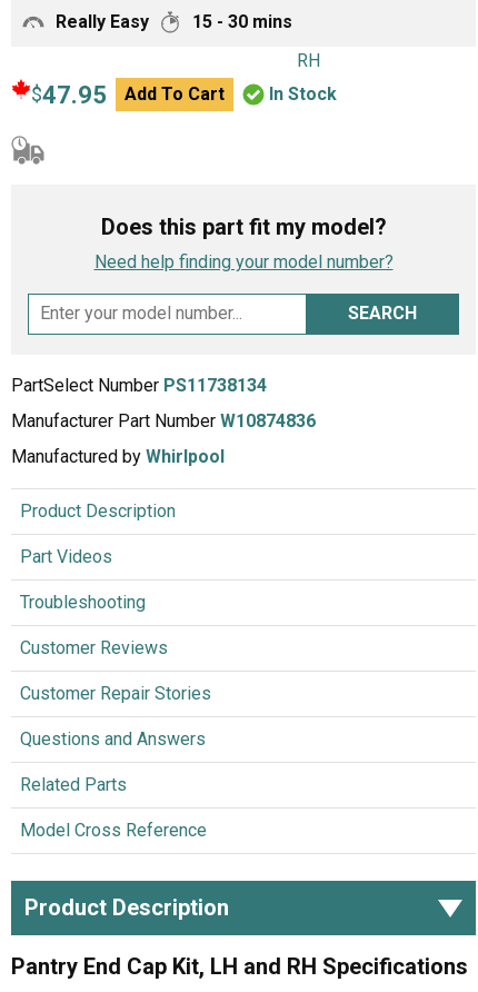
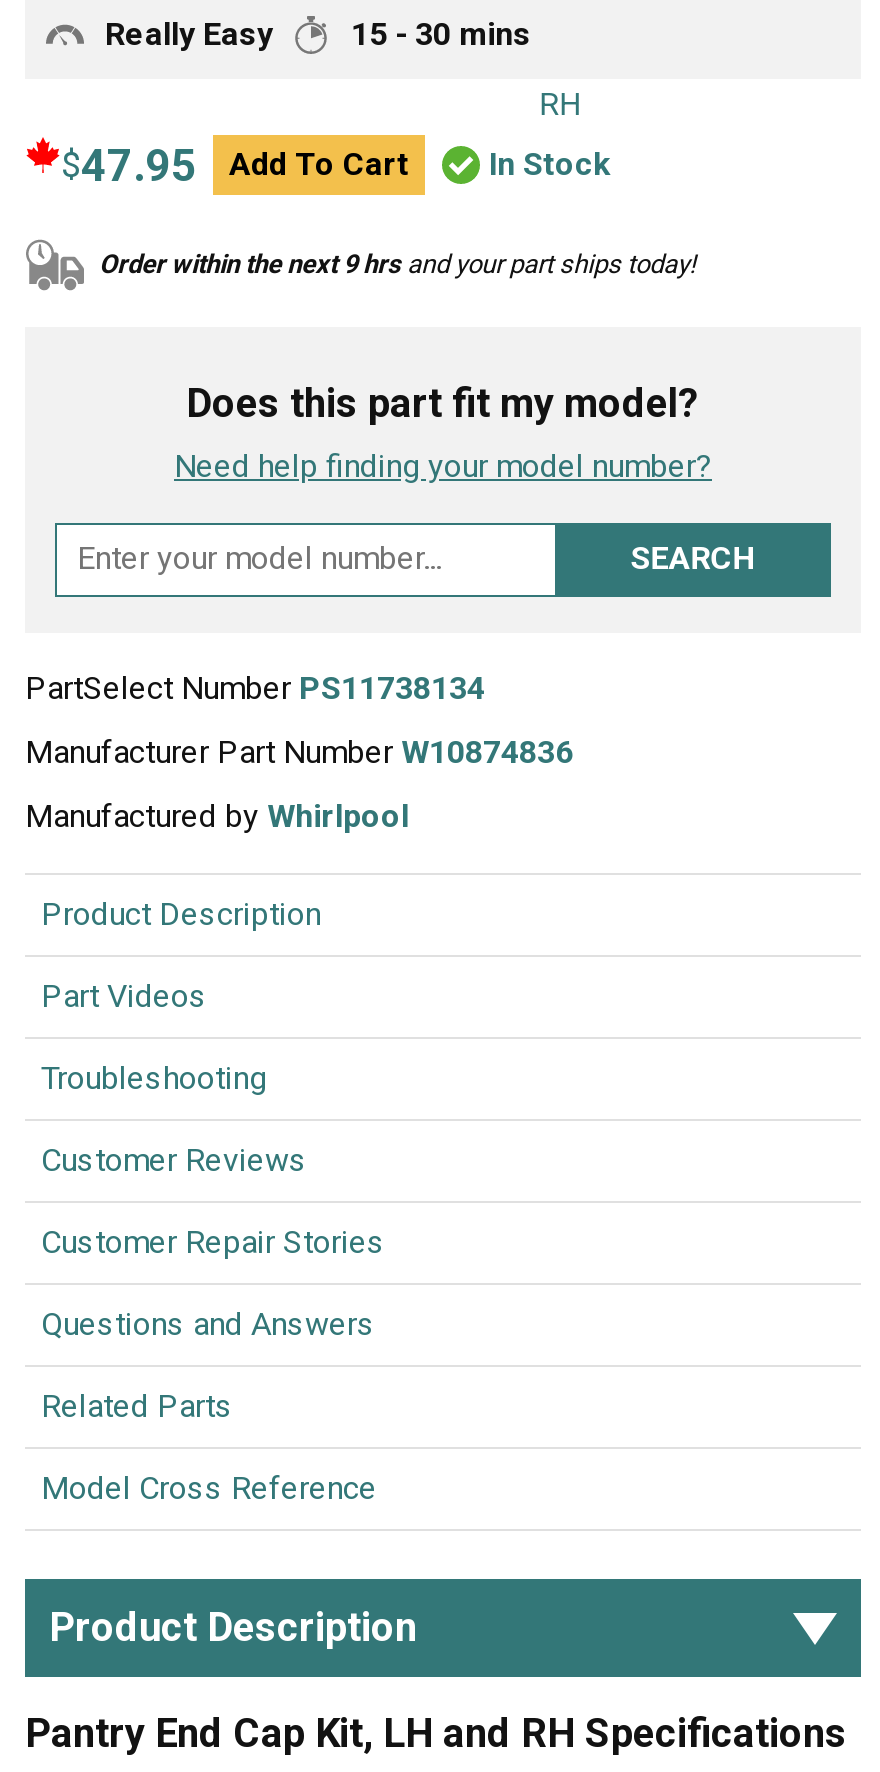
none -> [99,249,695,279] Order within the next 9 hrs and your part ships today!

